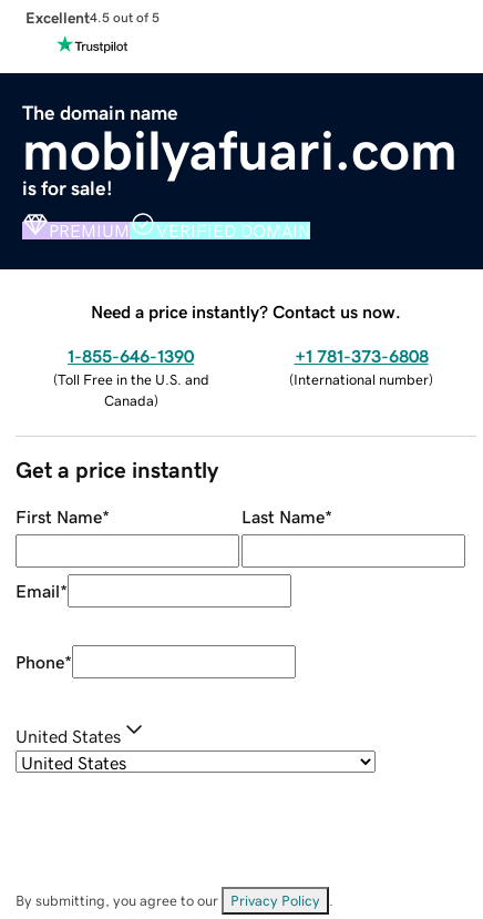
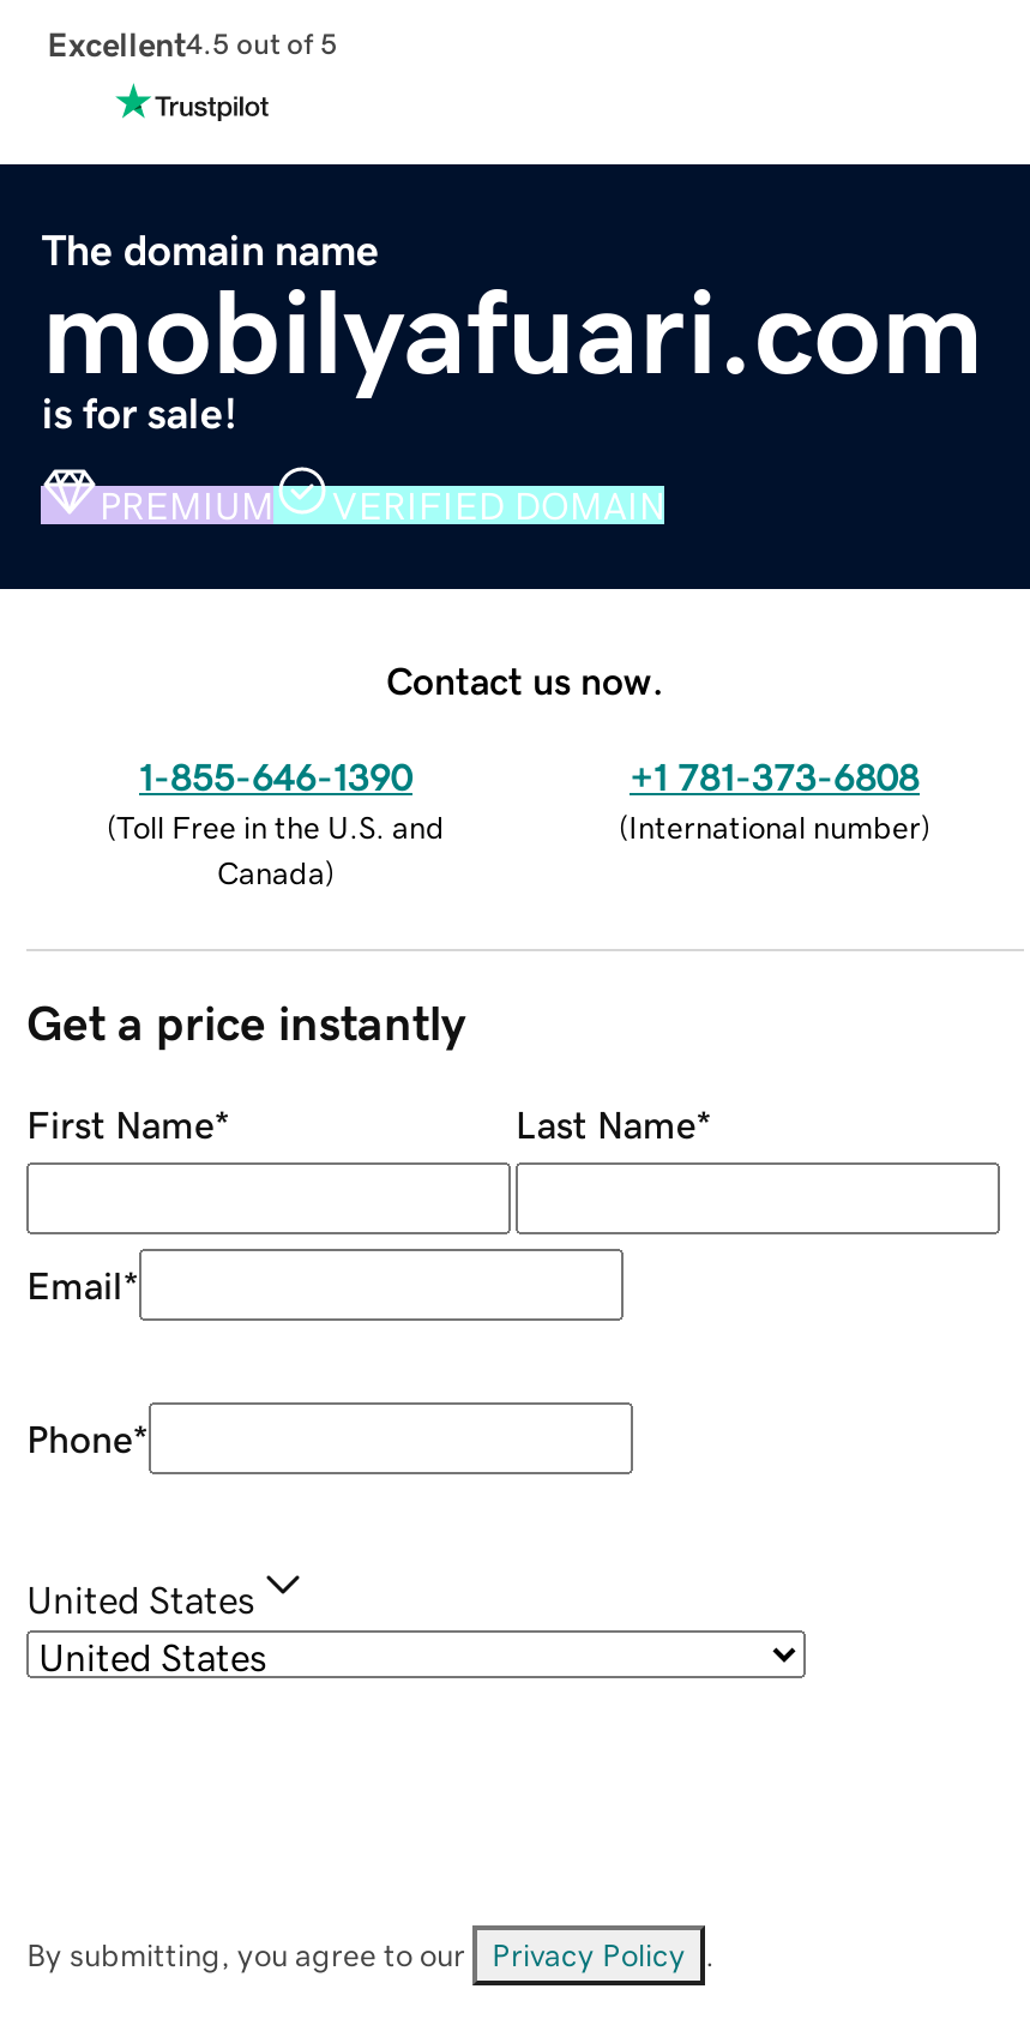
[91,302,401,320] Need a price instantly? Contact us now. -> [386,660,664,698] Contact us now.

